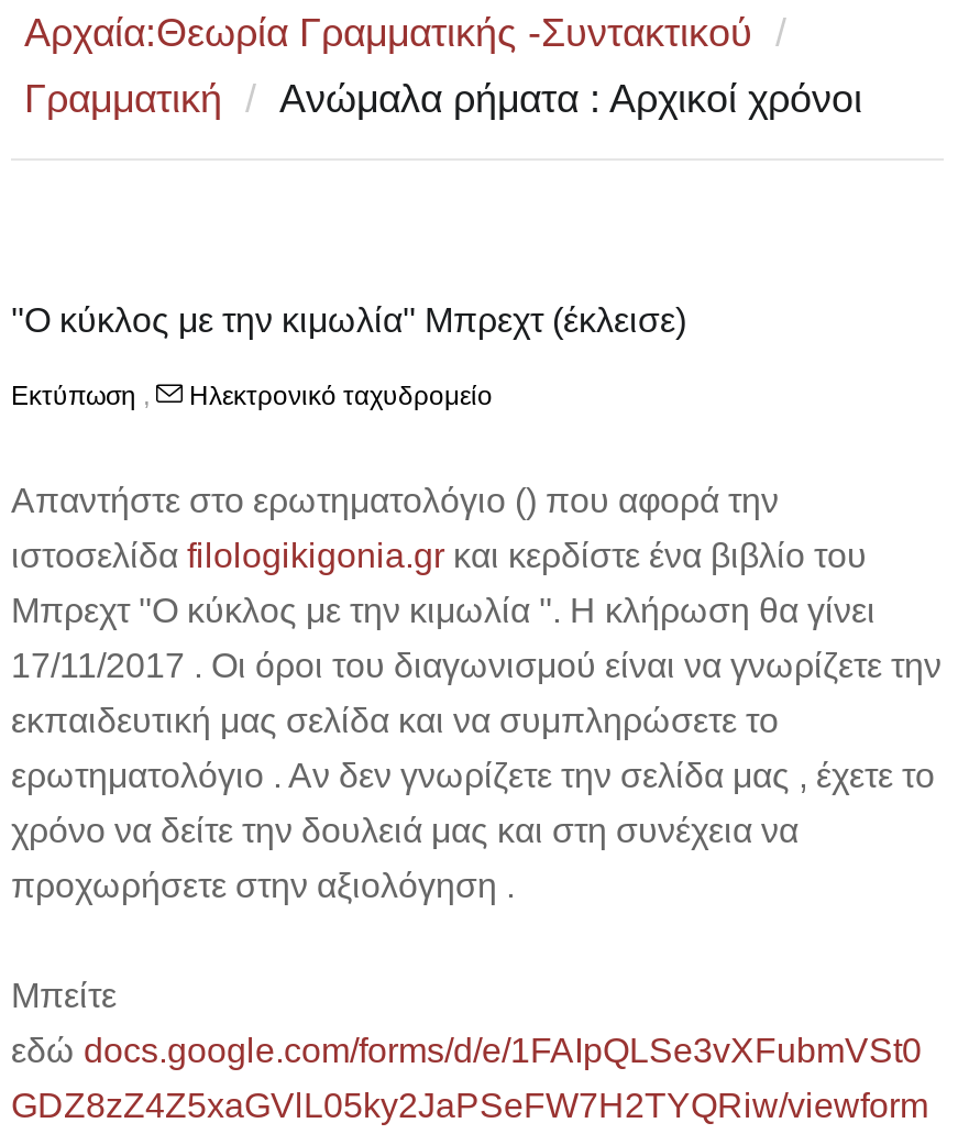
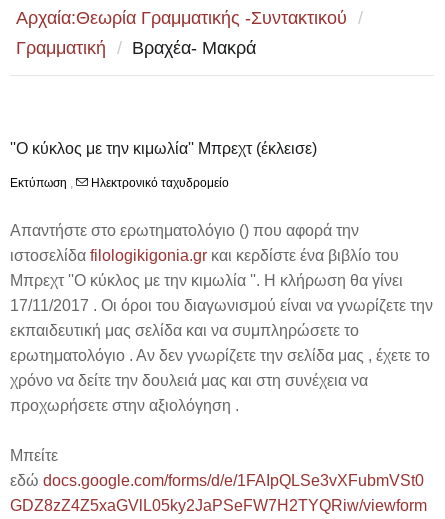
[24,77,862,121] Γραμματική / Ανώμαλα ρήματα : Αρχικοί χρόνοι -> [16,38,256,58] Γραμματική / Βραχέα- Μακρά

